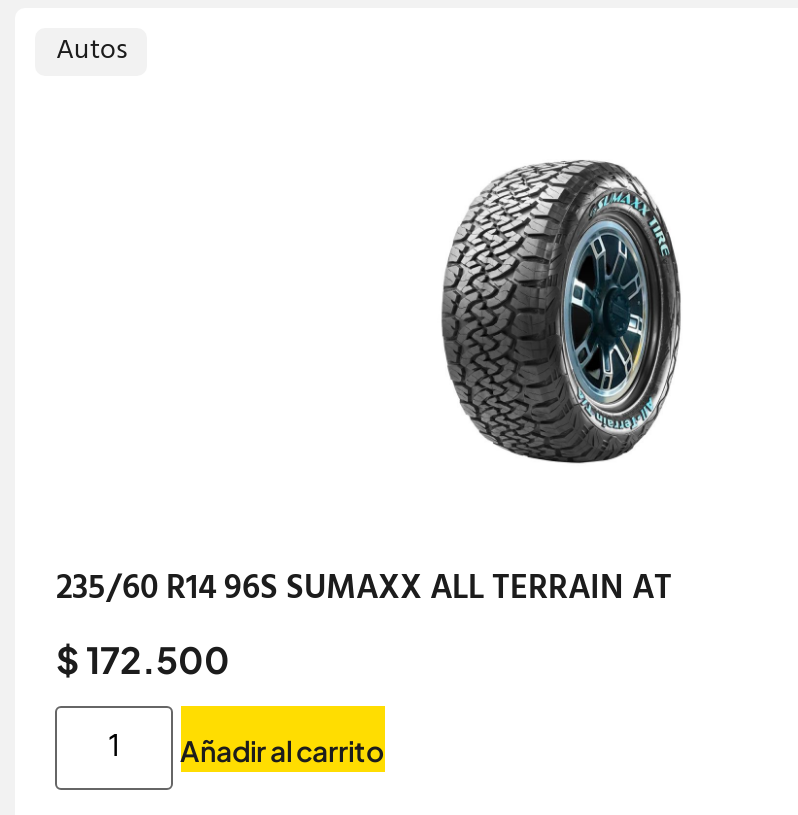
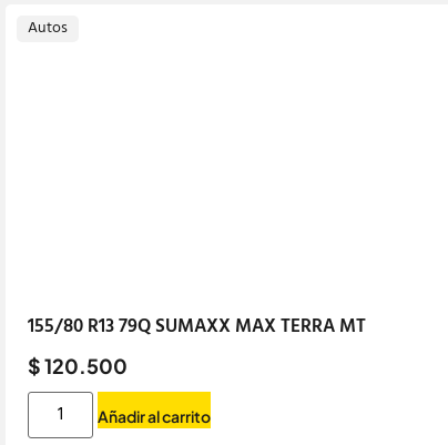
[439,158,683,466] [image] -> none
[56,563,672,617] 235/60 R14 96S SUMAXX ALL TERRAIN AT -> [28,312,366,342] 155/80 R13 79Q SUMAXX MAX TERRA MT
[56,637,230,683] $ 172.500 -> [28,353,128,379] $ 120.500

